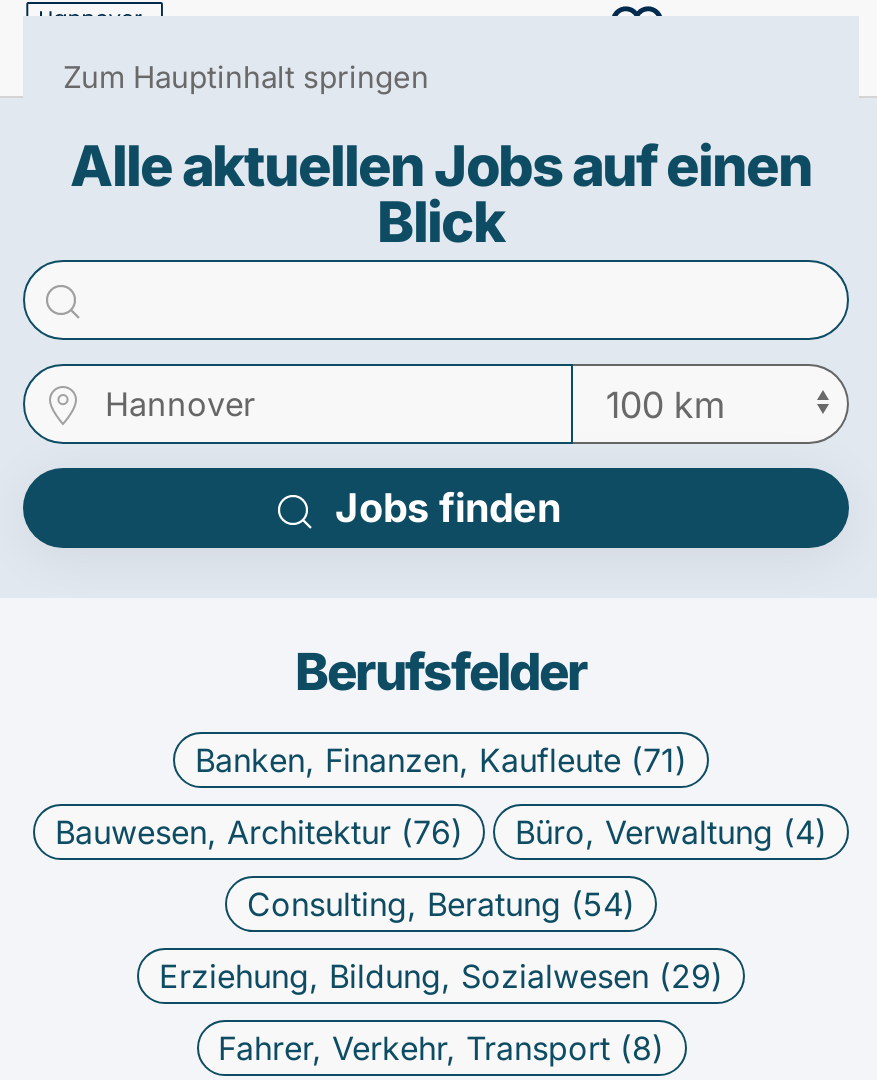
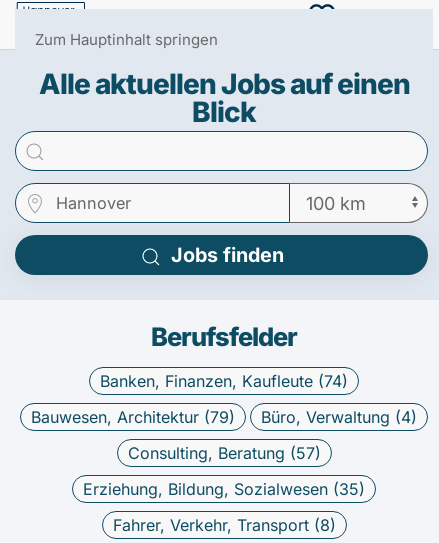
[195,740,687,780] Banken, Finanzen, Kaufleute (71) -> [100,371,348,391] Banken, Finanzen, Kaufleute (74)
[55,812,463,852] Bauwesen, Architektur (76) -> [31,407,235,427] Bauwesen, Architektur (79)
[247,884,635,924] Consulting, Beratung (54) -> [127,443,320,463] Consulting, Beratung (57)
[159,956,723,996] Erziehung, Bildung, Sozialwesen (29) -> [83,479,365,499] Erziehung, Bildung, Sozialwesen (35)

